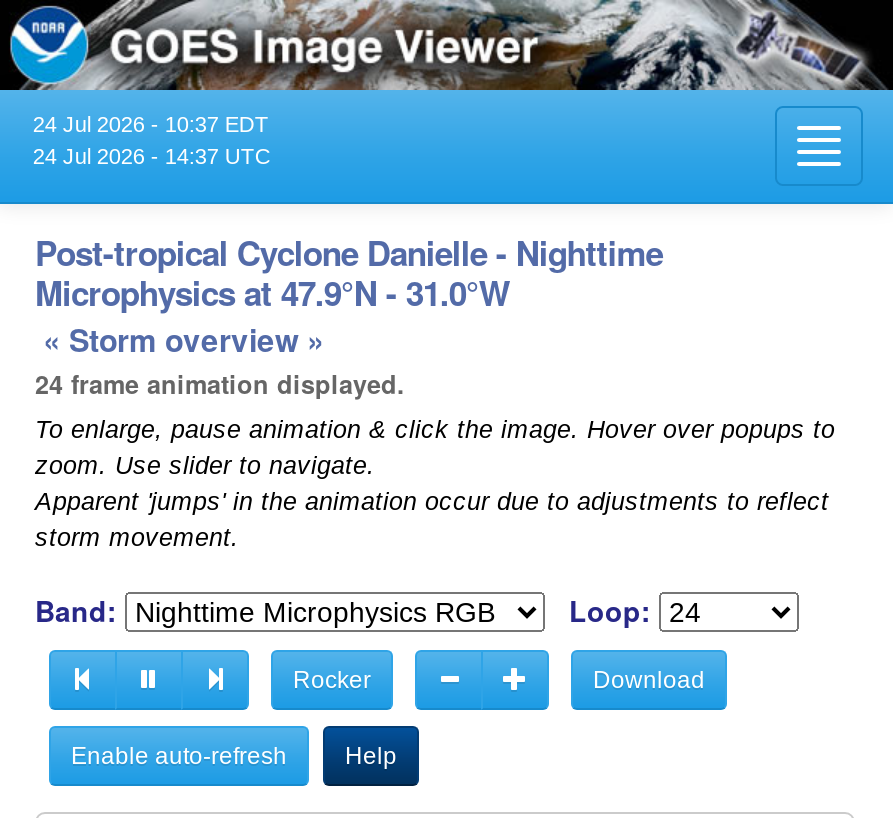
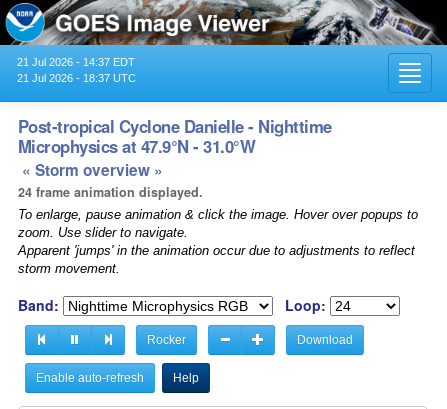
[33,112,269,136] 24 Jul 2026 - 10:37 EDT -> [17,56,135,68] 21 Jul 2026 - 14:37 EDT
[33,144,271,168] 24 Jul 2026 - 14:37 UTC -> [17,72,136,84] 21 Jul 2026 - 18:37 UTC

